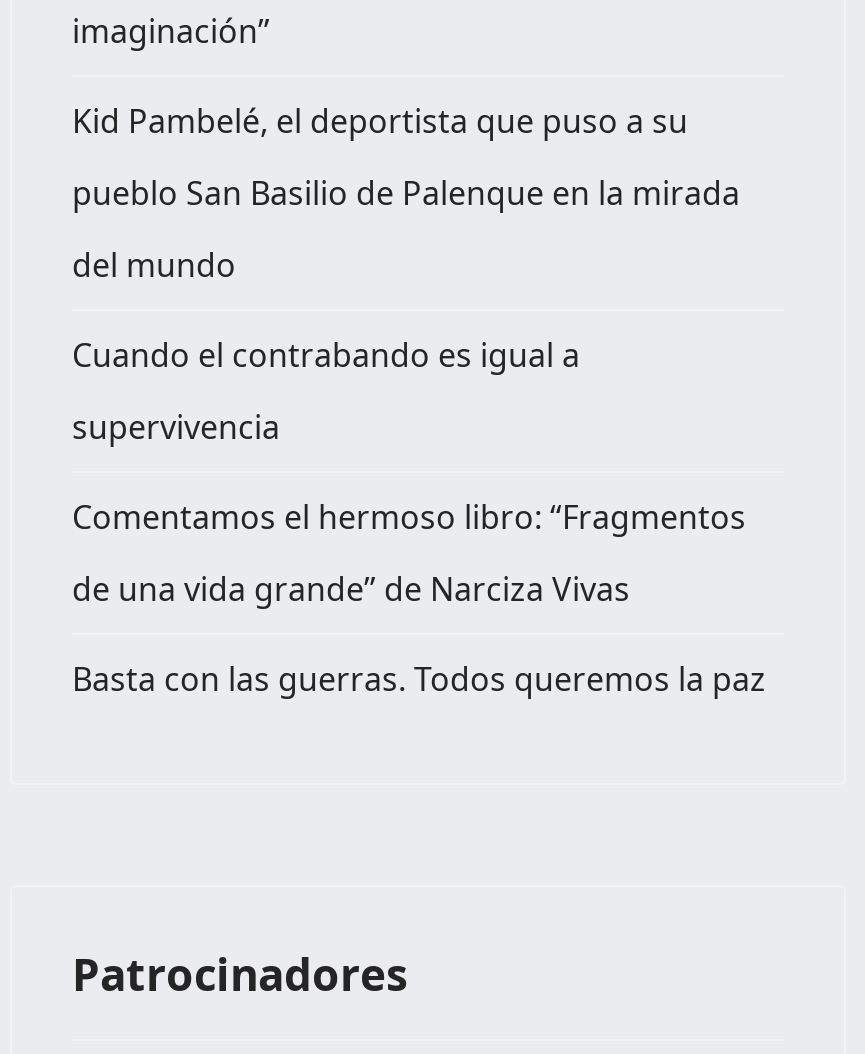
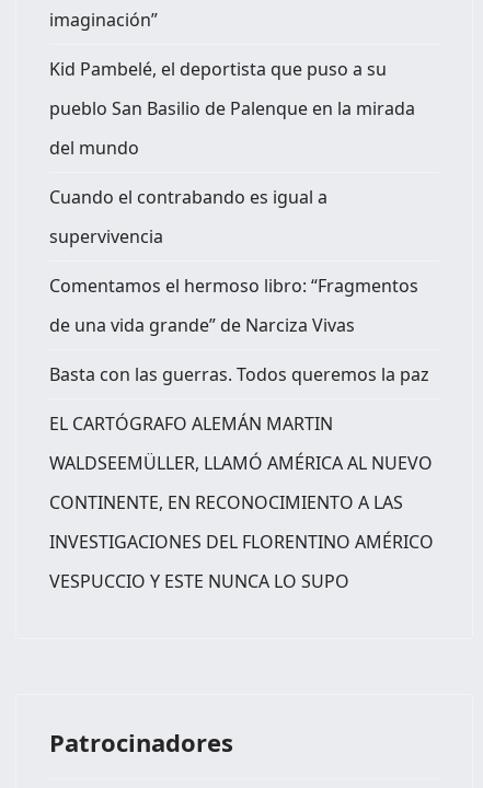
none -> [49,412,434,594] EL CARTÓGRAFO ALEMÁN MARTIN | WALDSEEMÜLLER, LLAMÓ AMÉRICA AL NUEVO | CONTINENTE, EN RECONOCIMIENTO A LAS | INVESTIGACIONES DEL FLORENTINO AMÉRICO | VESPUCCIO Y ESTE NUNCA LO SUPO

